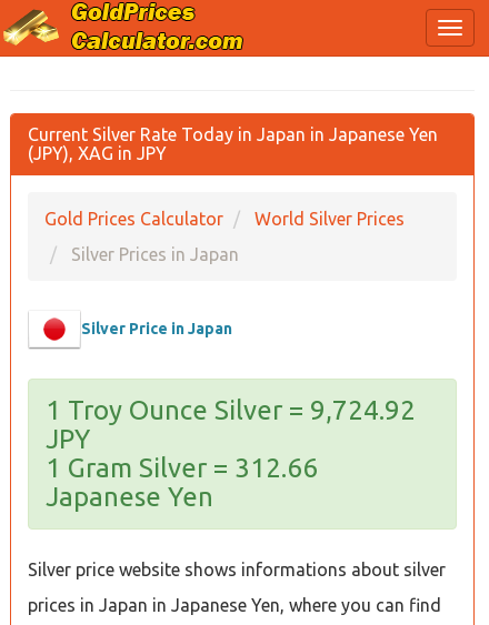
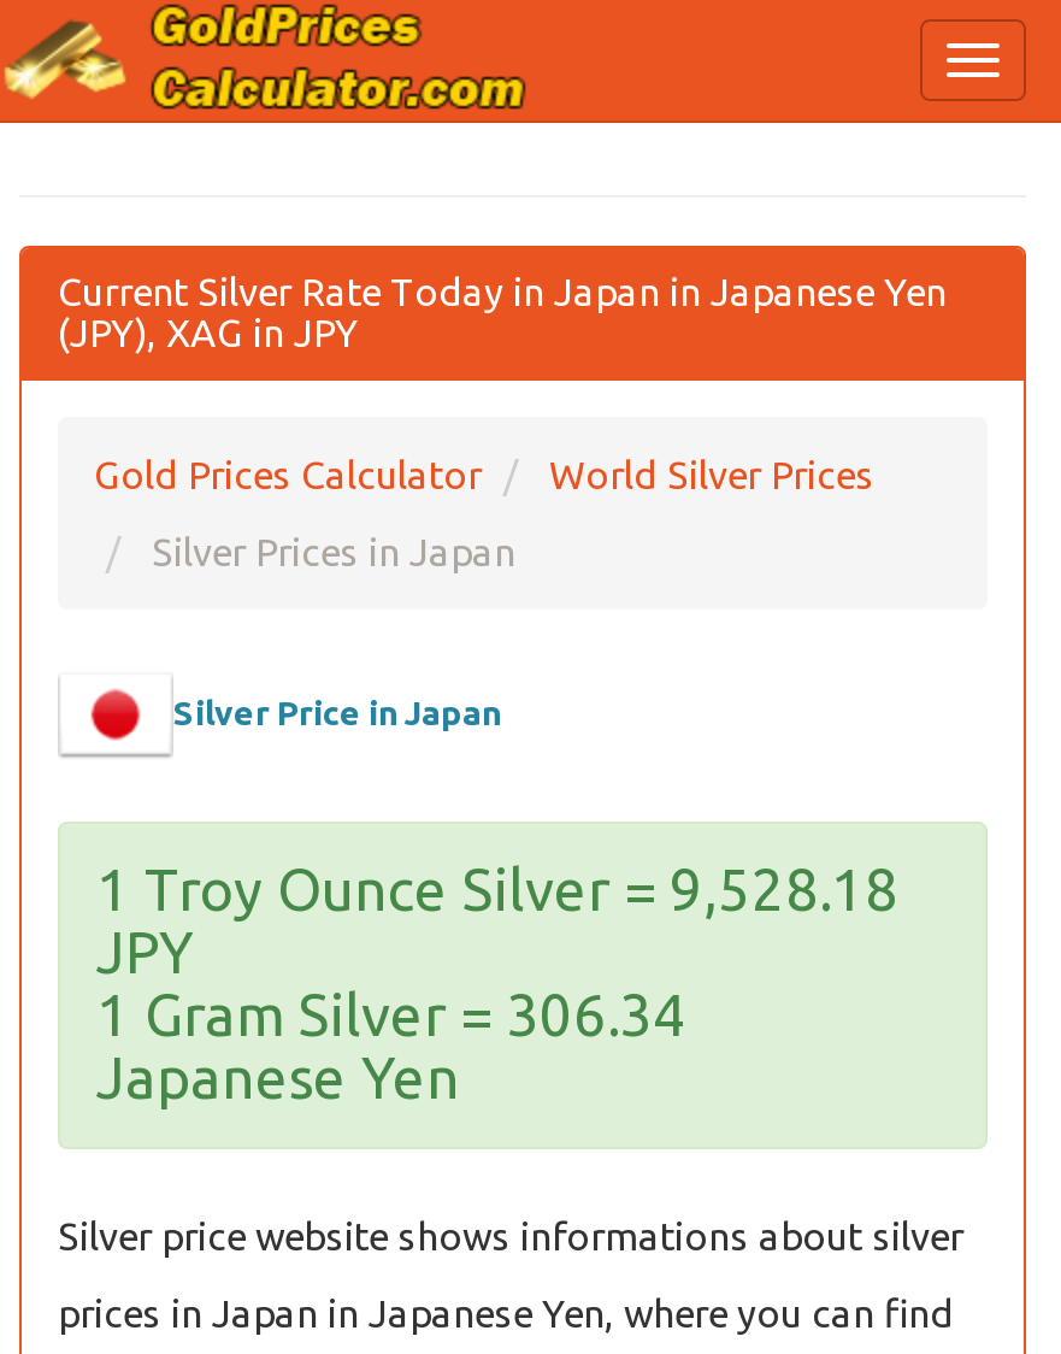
[46,395,416,425] 1 Troy Ounce Silver = 9,724.92 -> [96,858,898,923] 1 Troy Ounce Silver = 9,528.18
[46,453,318,483] 1 Gram Silver = 312.66 -> [96,983,686,1048] 1 Gram Silver = 306.34

